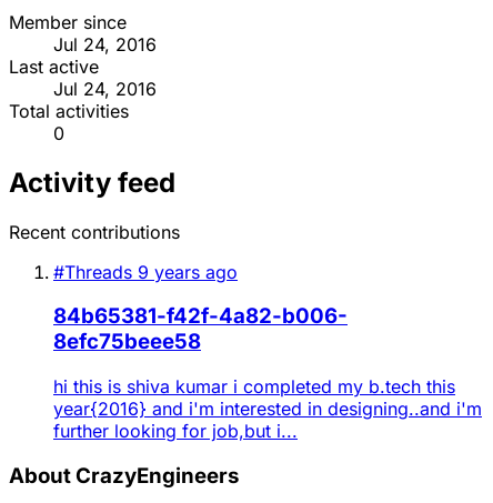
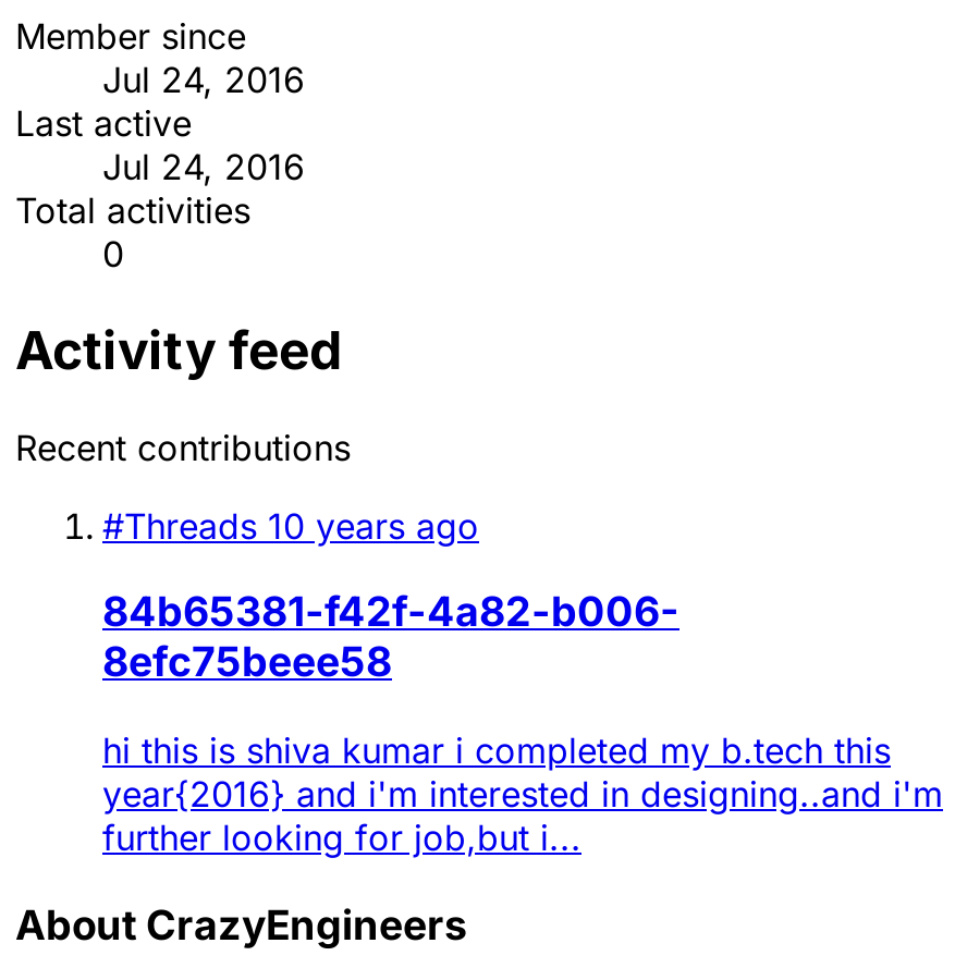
[53,260,238,283] #Threads 9 years ago -> [102,503,479,547] #Threads 10 years ago

